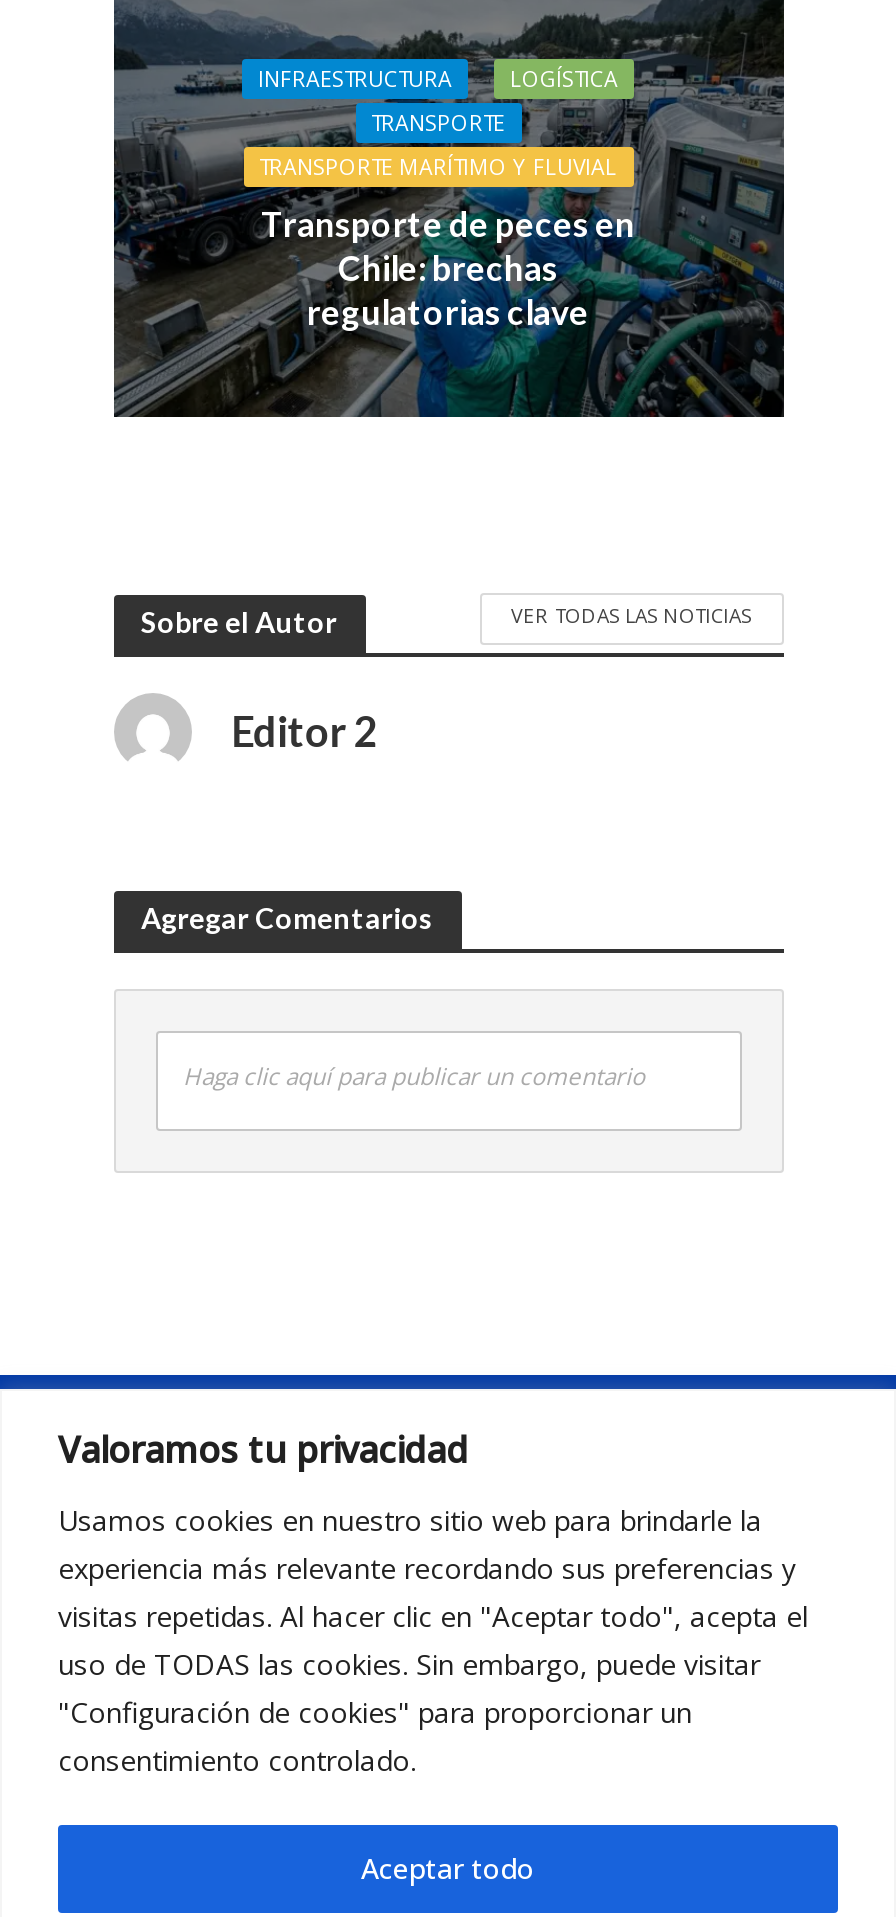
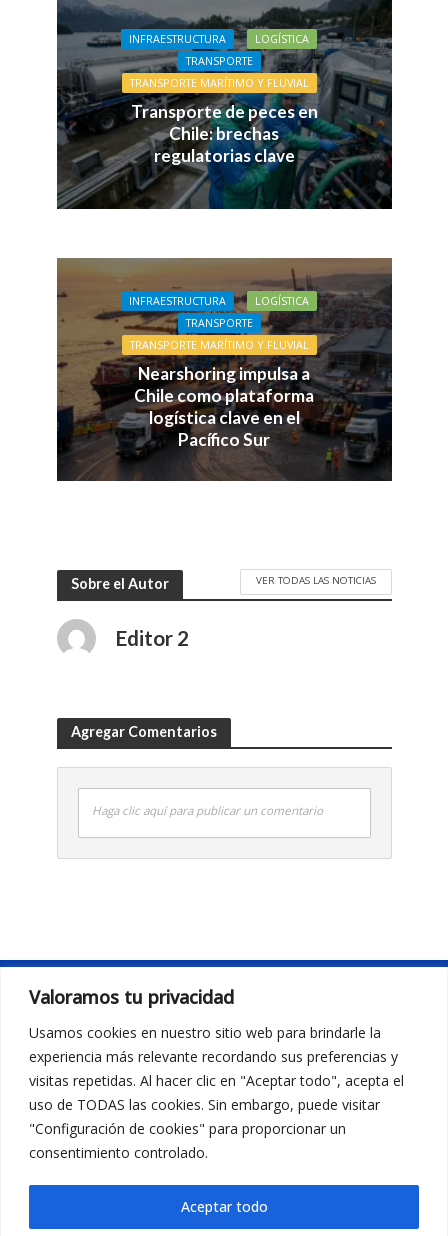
none -> [56,257,393,482] [image] | INFRAESTRUCTURA | LOGÍSTICA | TRANSPORTE | TRANSPORTE MARÍTIMO Y FLUVIAL | Nearshoring impulsa a | Chile como plataforma | logística clave en el | Pacífico Sur

